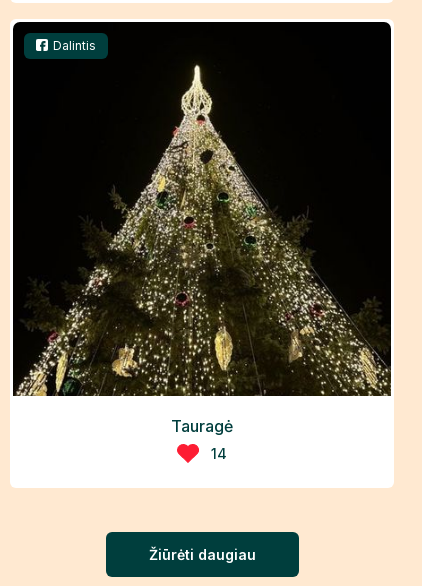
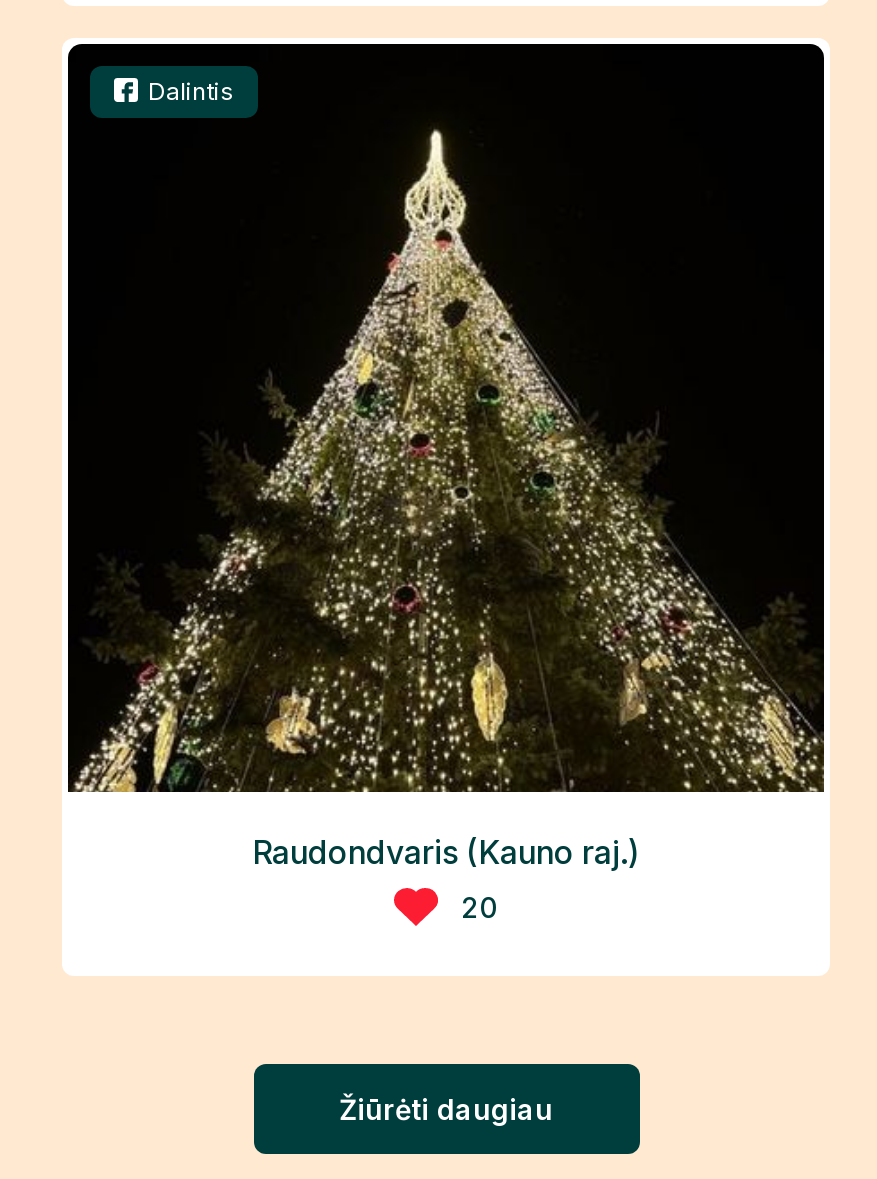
[171,416,233,462] Tauragė | 14 -> [252,832,640,924] Raudondvaris (Kauno raj.) | 20

